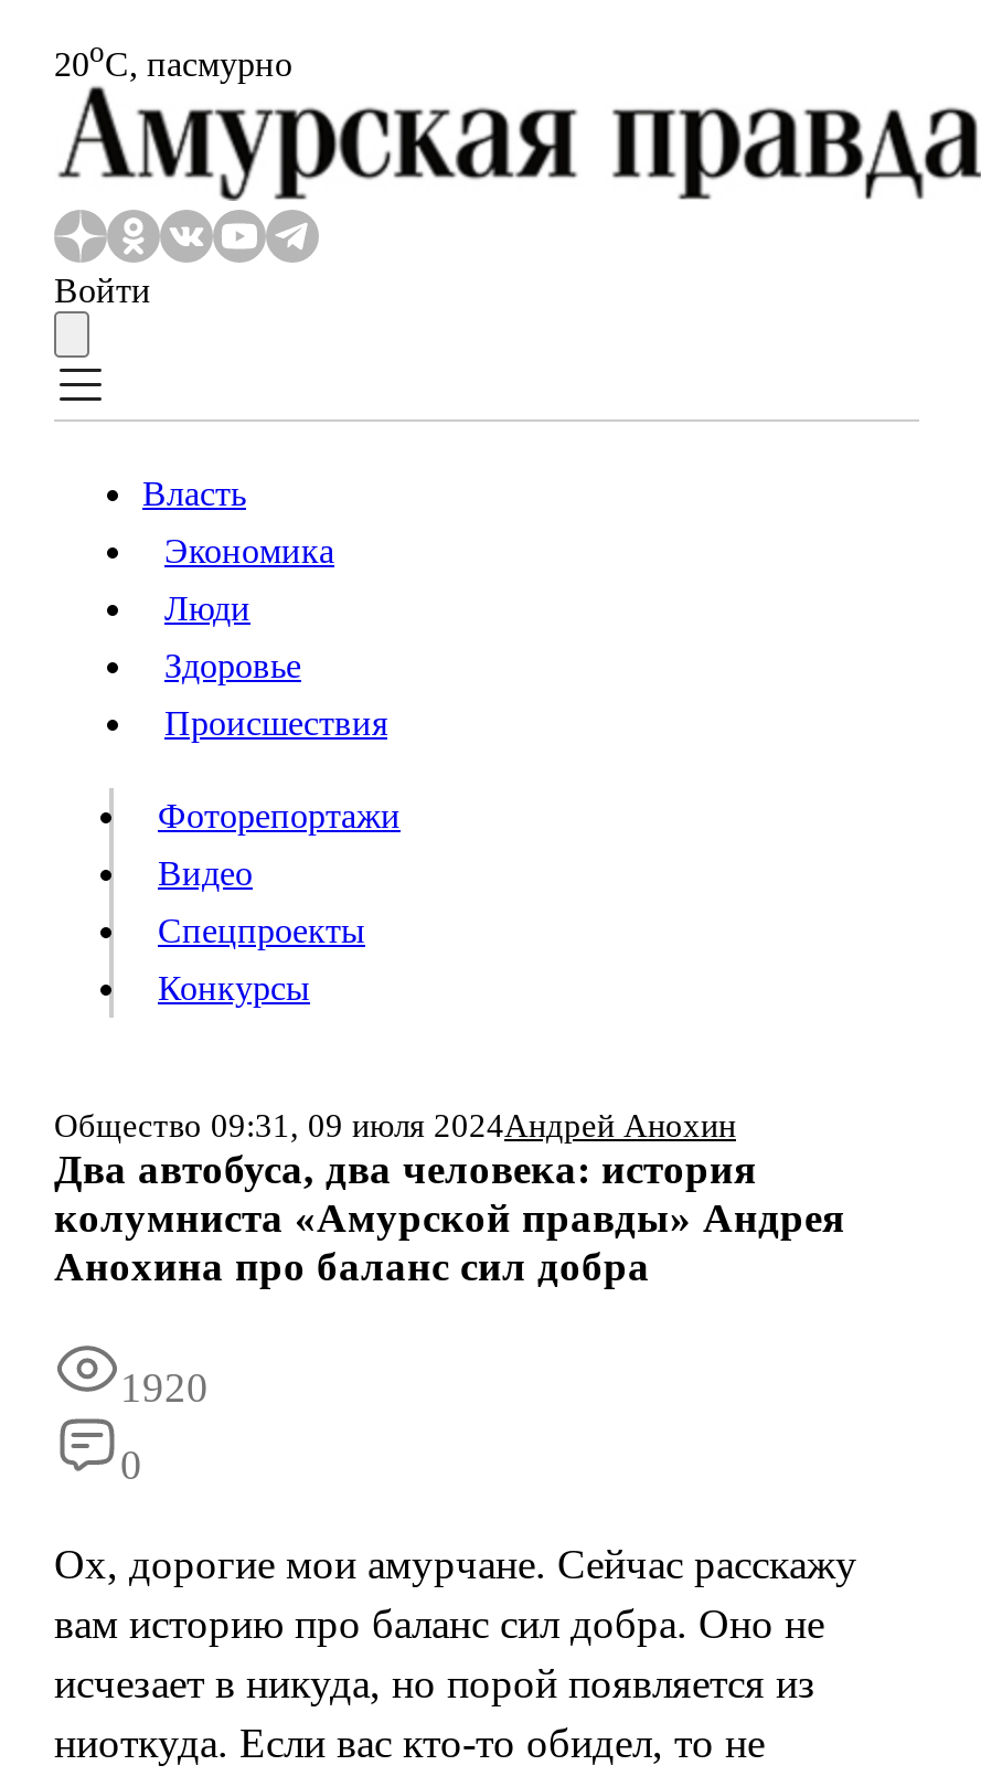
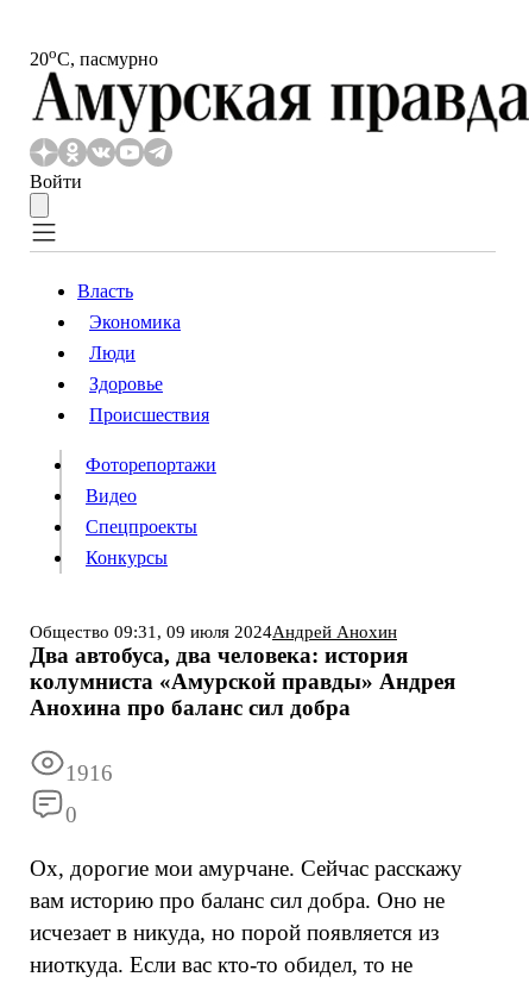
[120,1365,209,1411] 1920 -> [65,761,113,786] 1916

